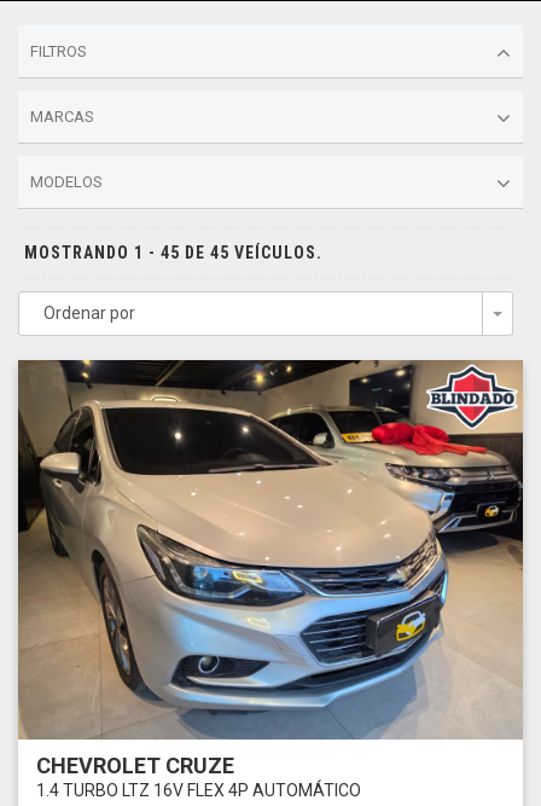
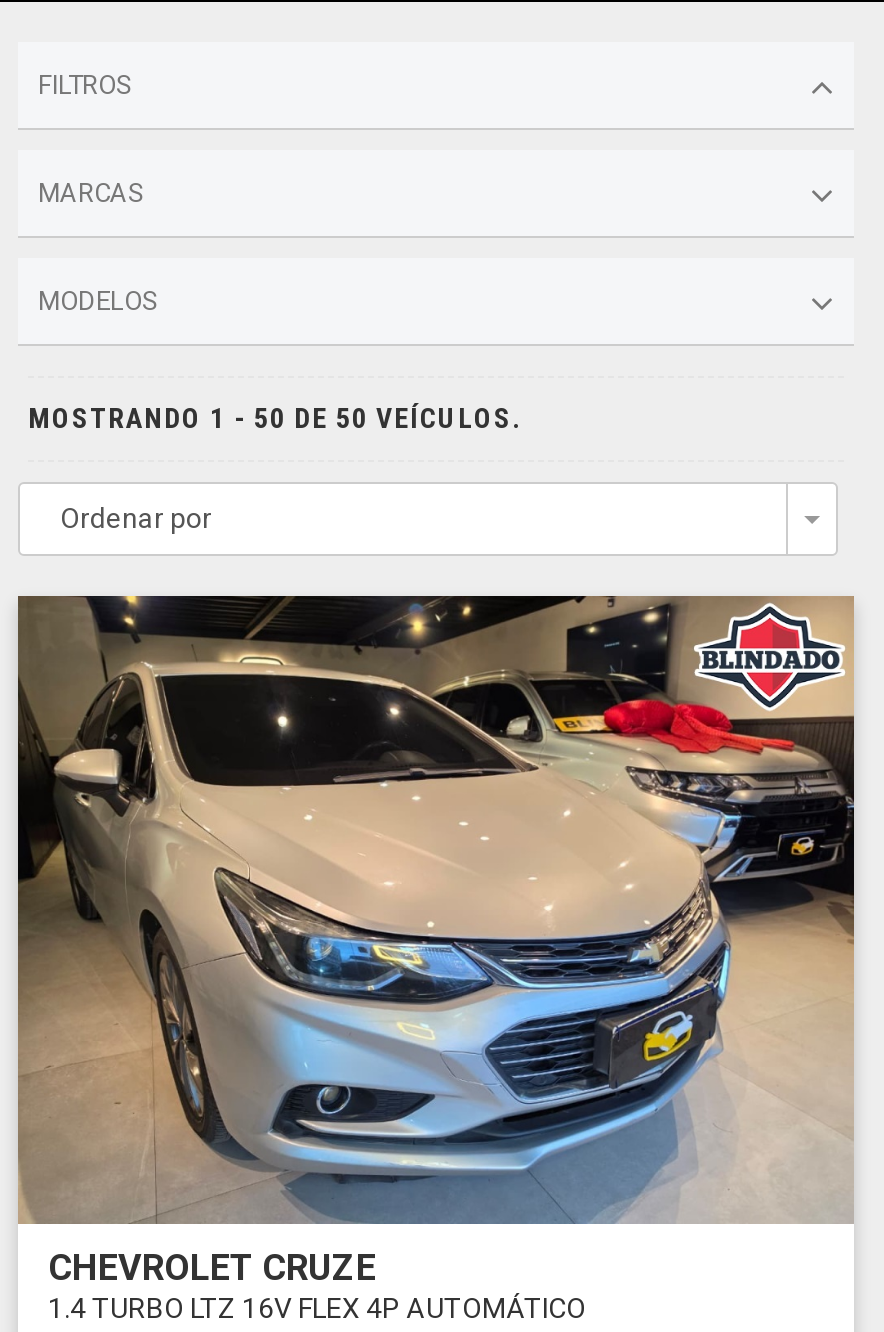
[24,243,322,262] MOSTRANDO 1 - 45 DE 45 VEÍCULOS. -> [28,402,522,434] MOSTRANDO 1 - 50 DE 50 VEÍCULOS.

